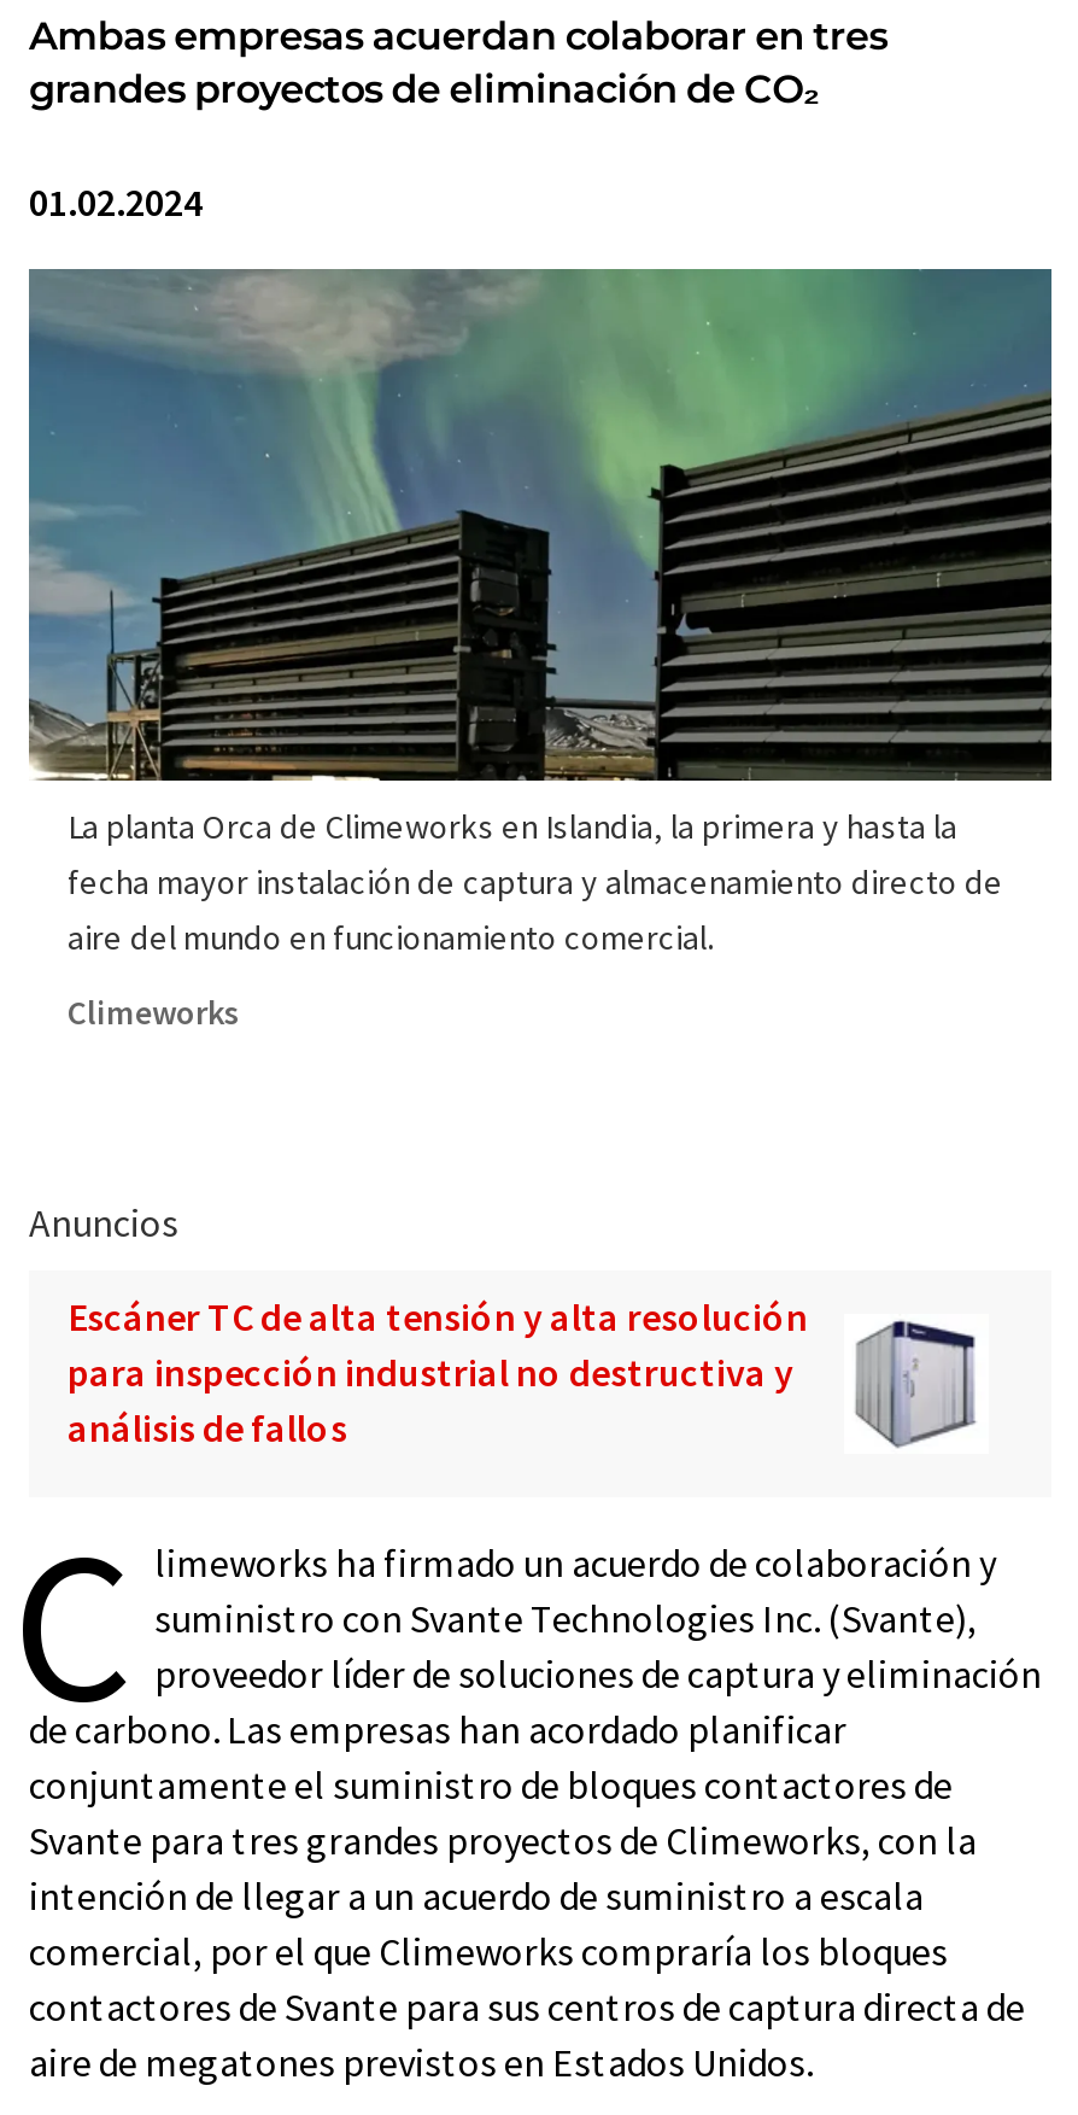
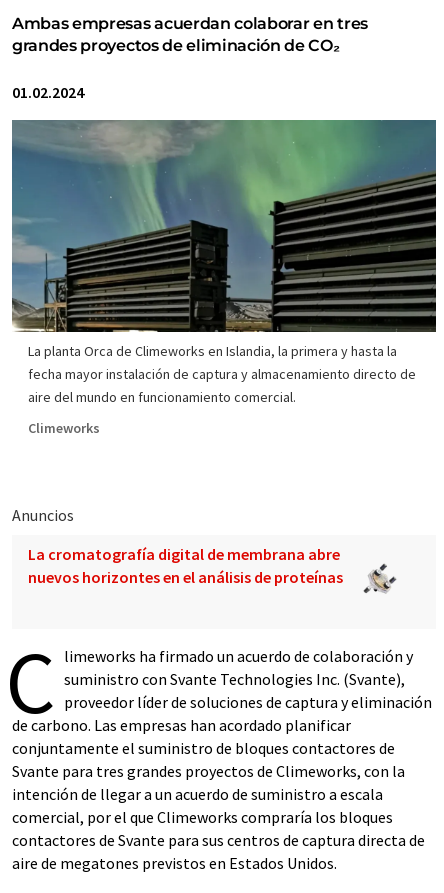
[68,1292,977,1451] [image] | Escáner TC de alta tensión y alta resolución | para inspección industrial no destructiva y | análisis de fallos -> [28,544,404,608] [image] | La cromatografía digital de membrana abre | nuevos horizontes en el análisis de proteínas

